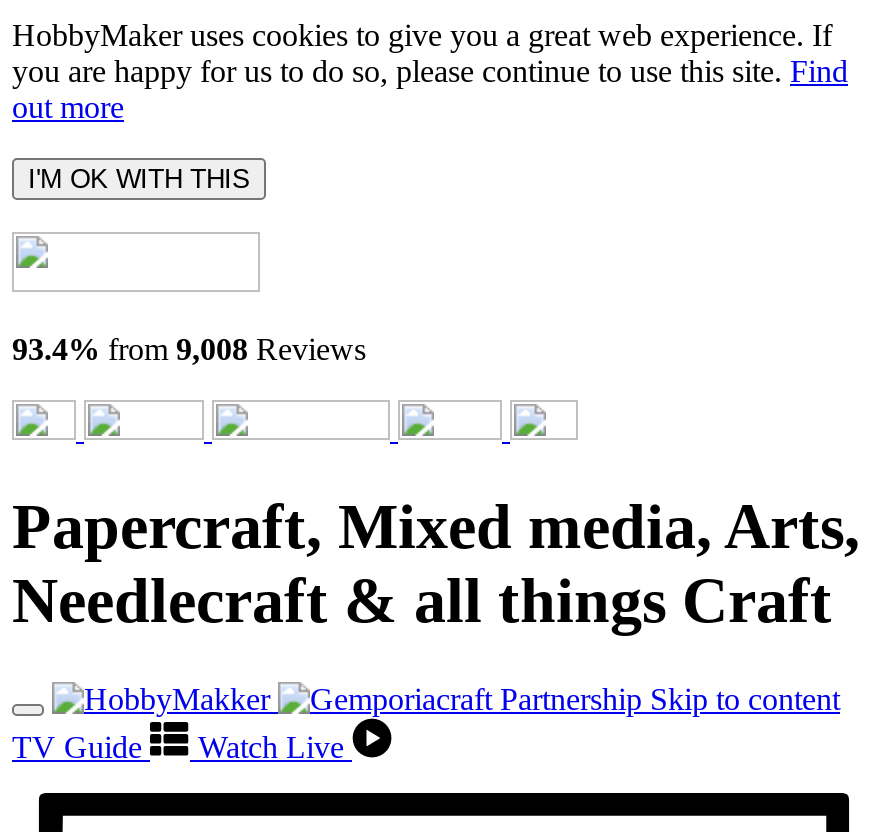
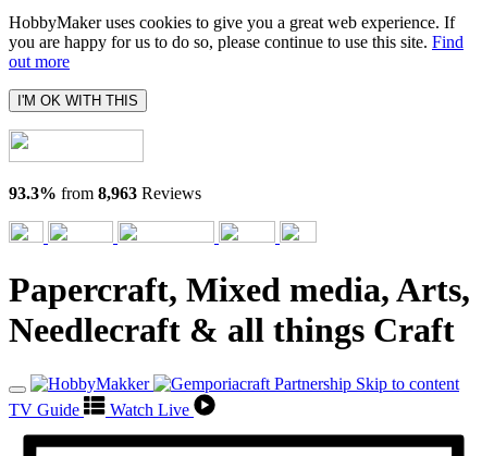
[12,332,366,366] 93.4% from 9,008 Reviews -> [9,184,201,202] 93.3% from 8,963 Reviews

